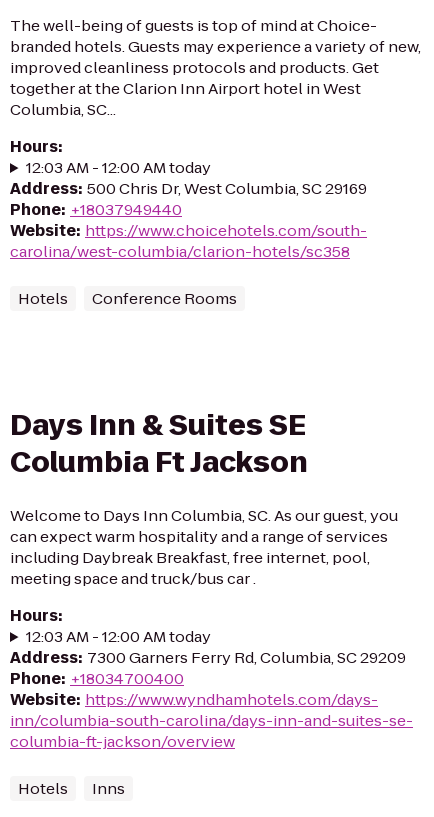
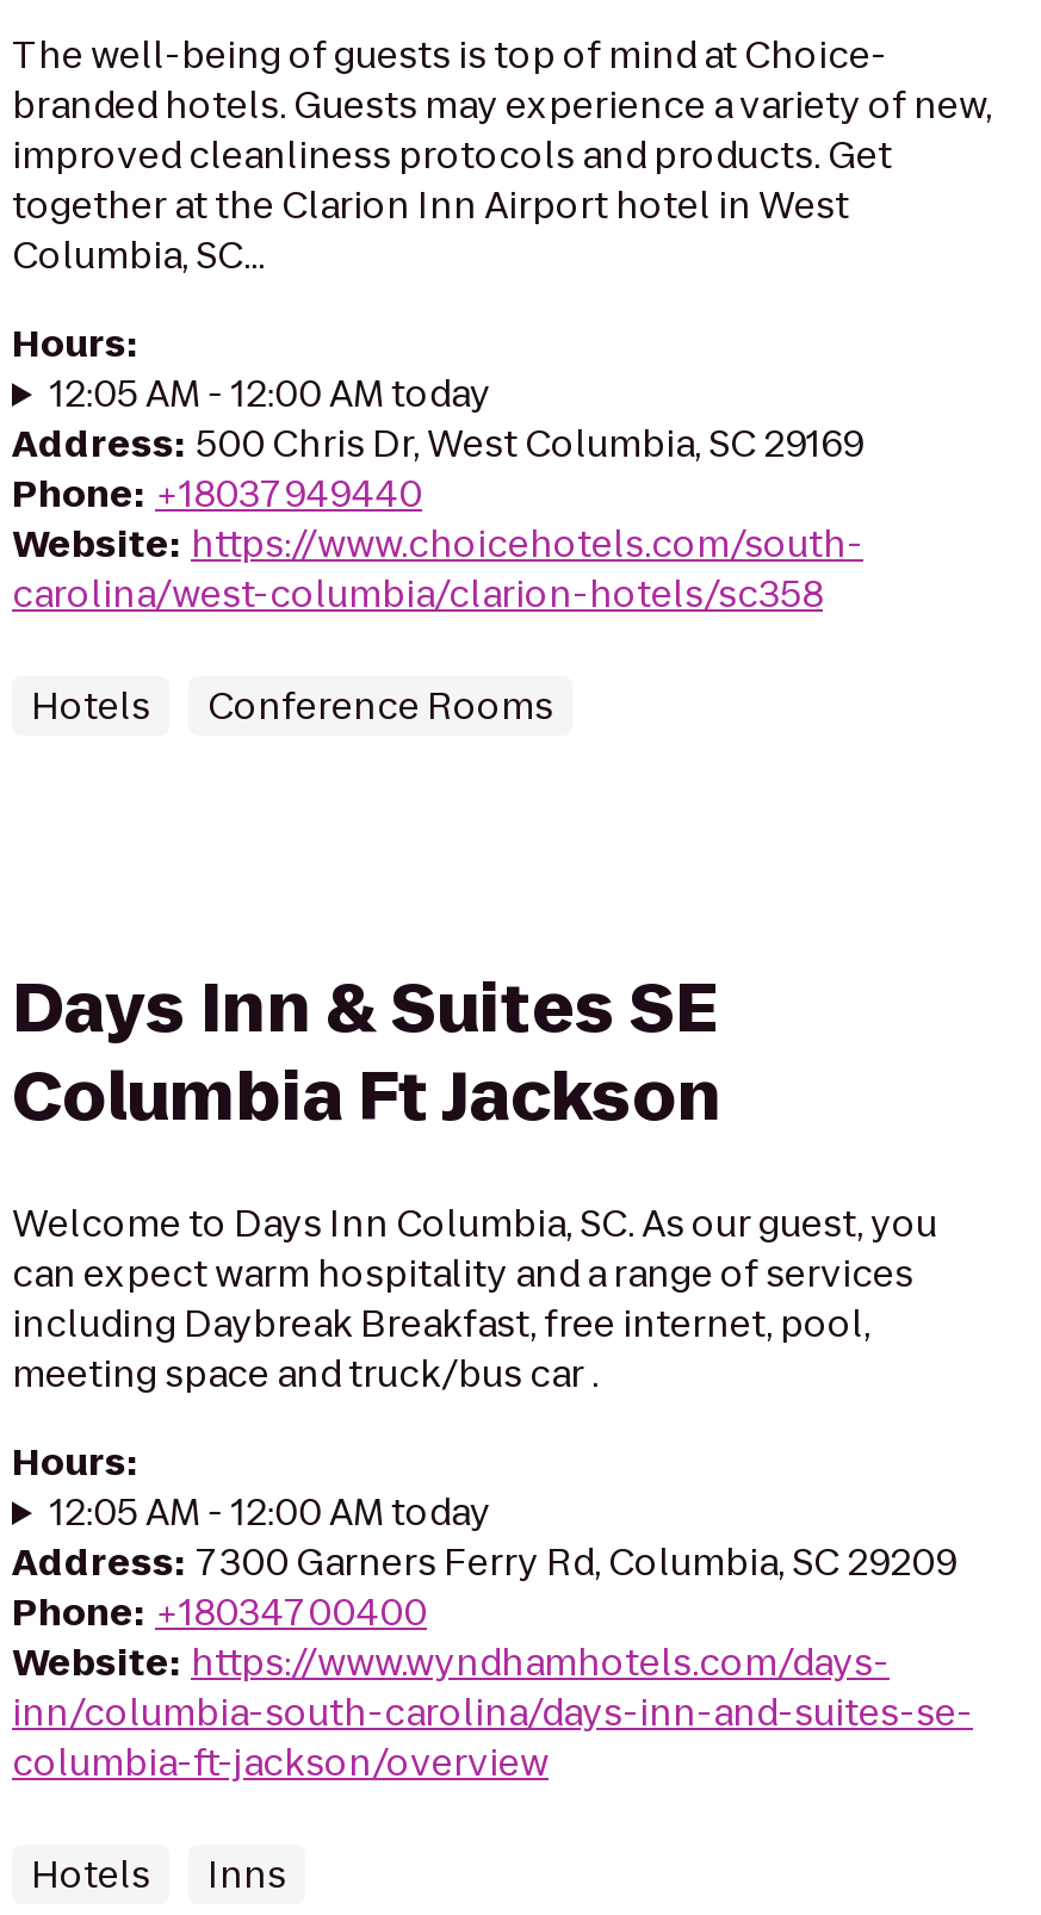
[26,157,211,178] 12:03 AM - 12:00 AM today -> [50,368,491,419] 12:05 AM - 12:00 AM today
[26,626,211,647] 12:03 AM - 12:00 AM today -> [50,1487,491,1537] 12:05 AM - 12:00 AM today

